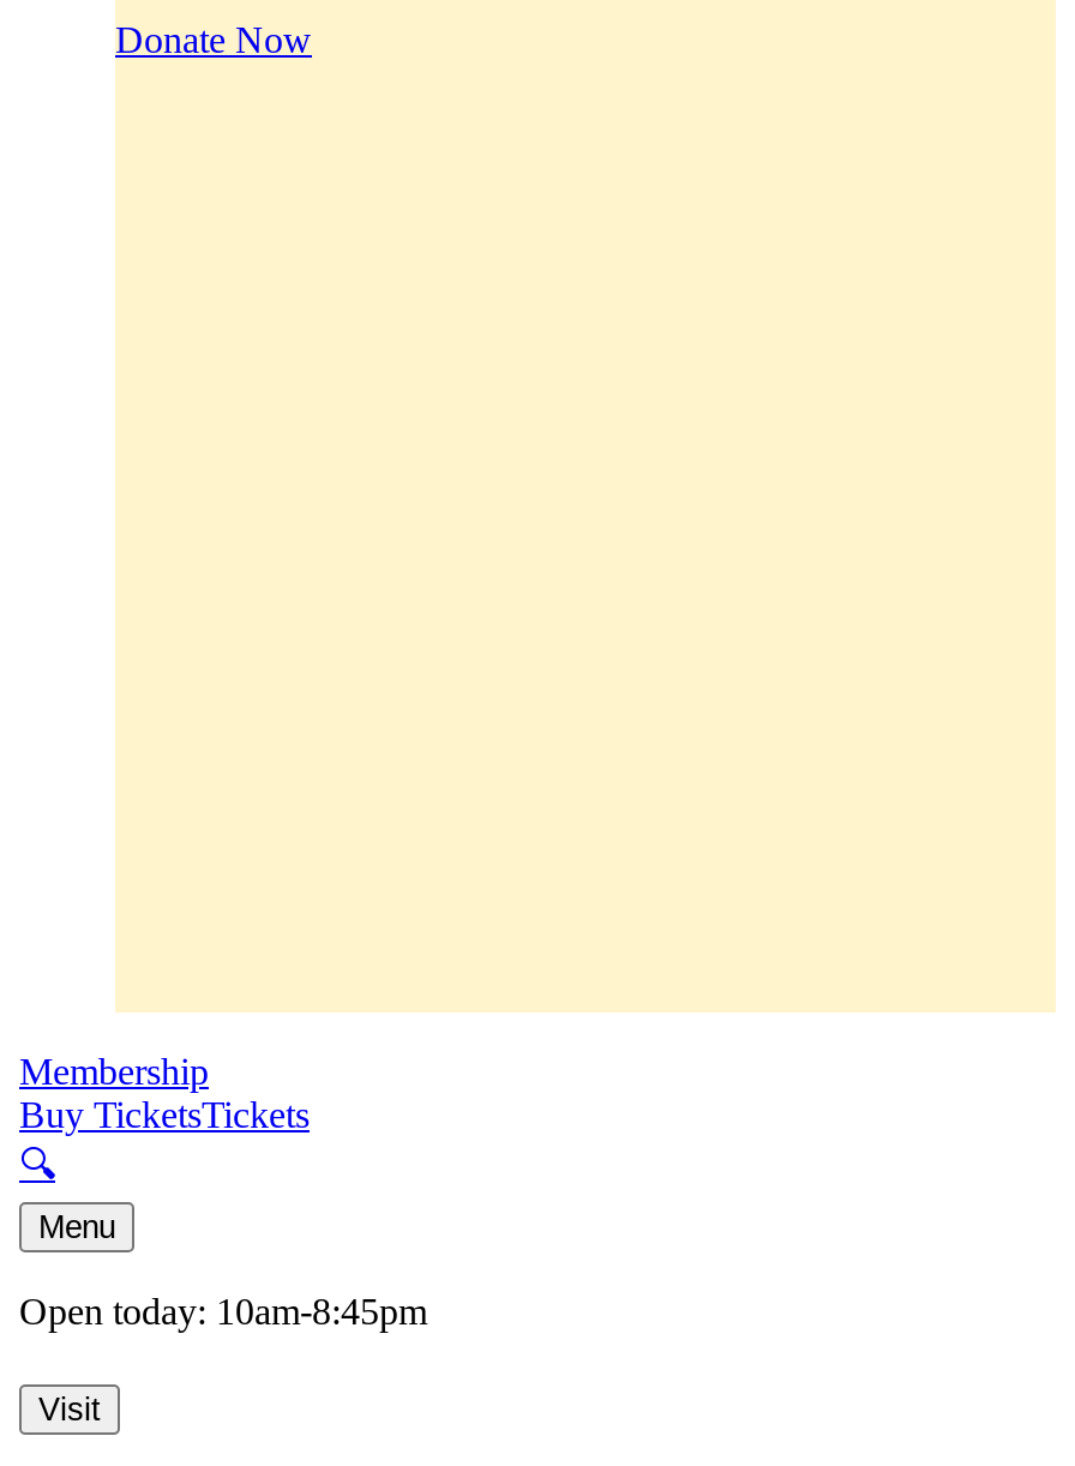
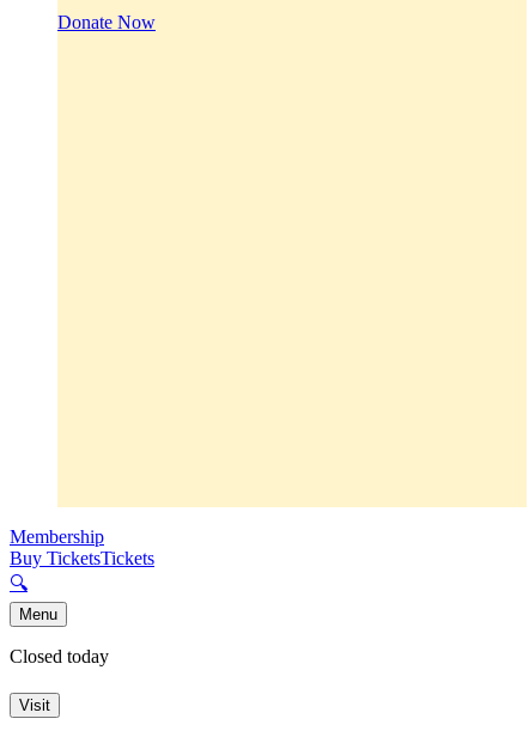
[19,1292,427,1332] Open today: 10am-8:45pm -> [10,646,109,667] Closed today

